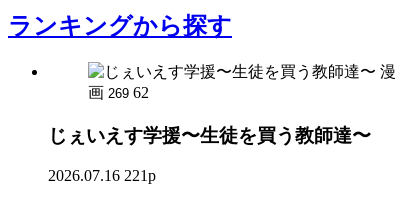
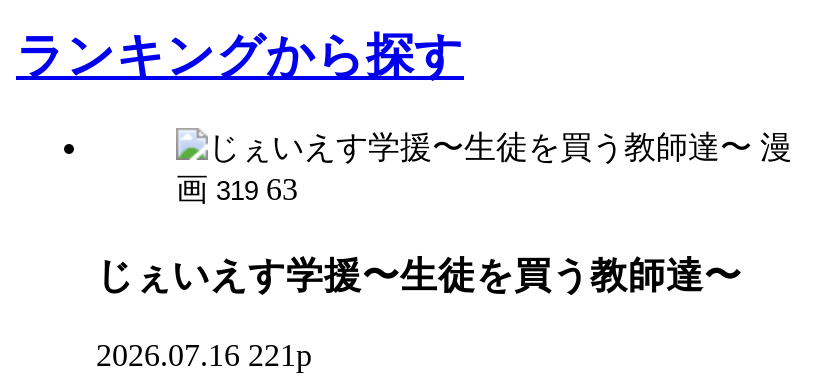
[88,84,149,101] 画 269 62 -> [176,172,298,206] 画 319 63

